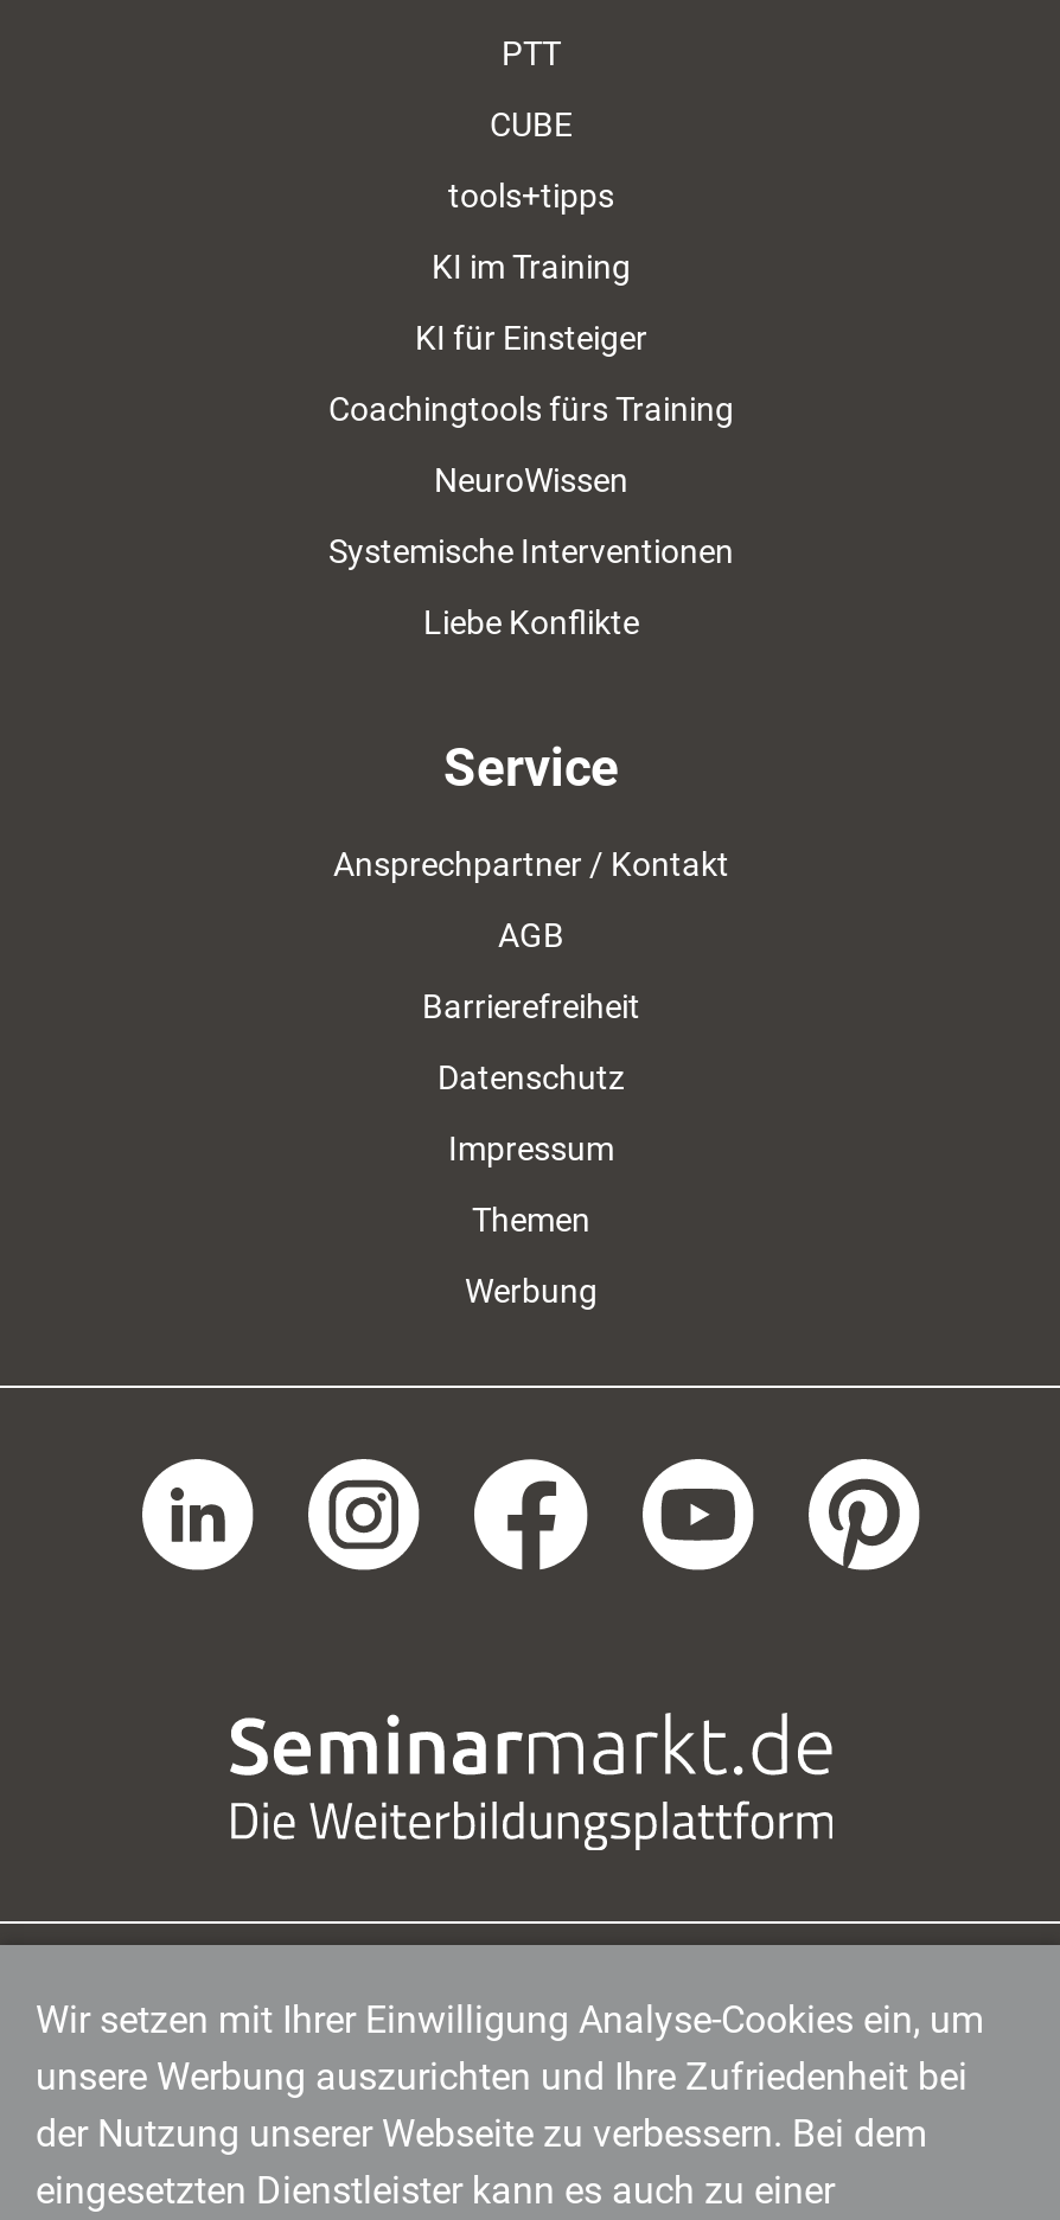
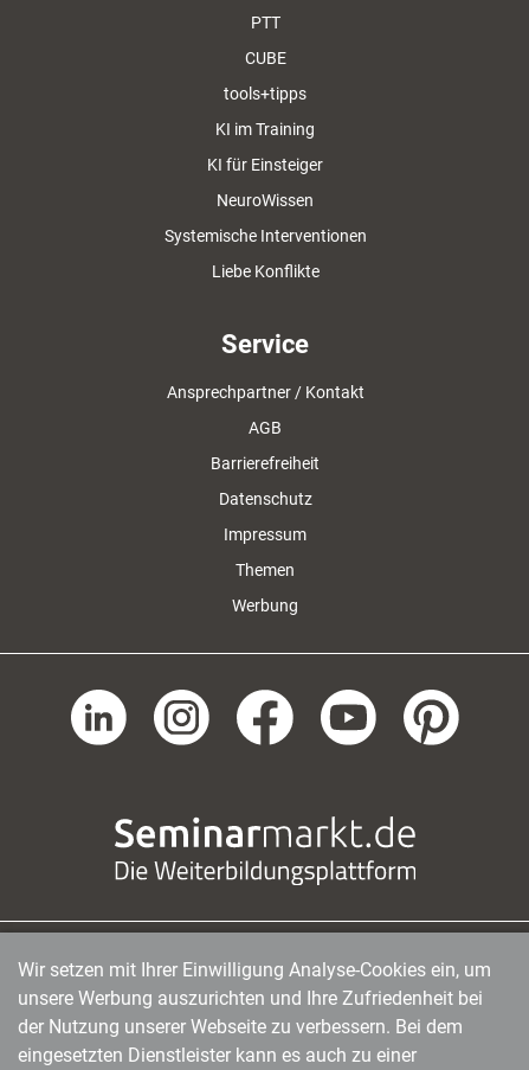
[328,389,734,427] Coachingtools fürs Training -> none

